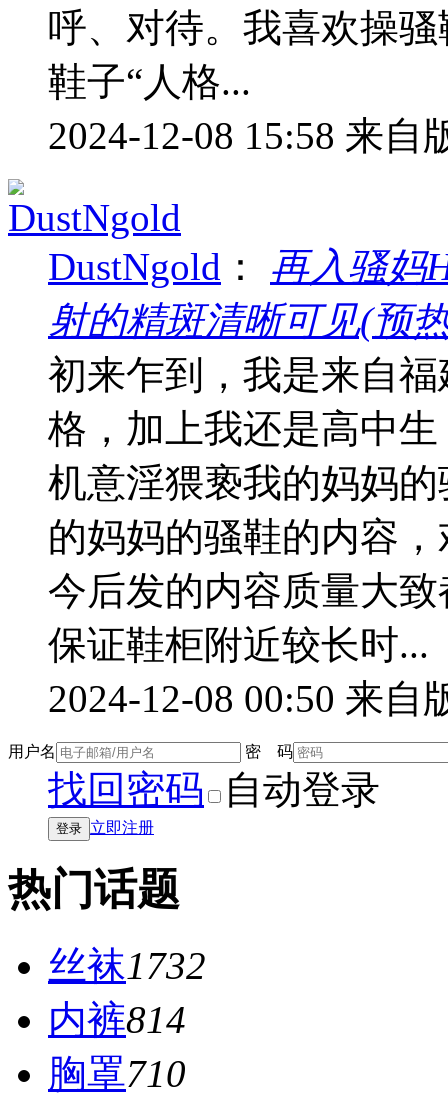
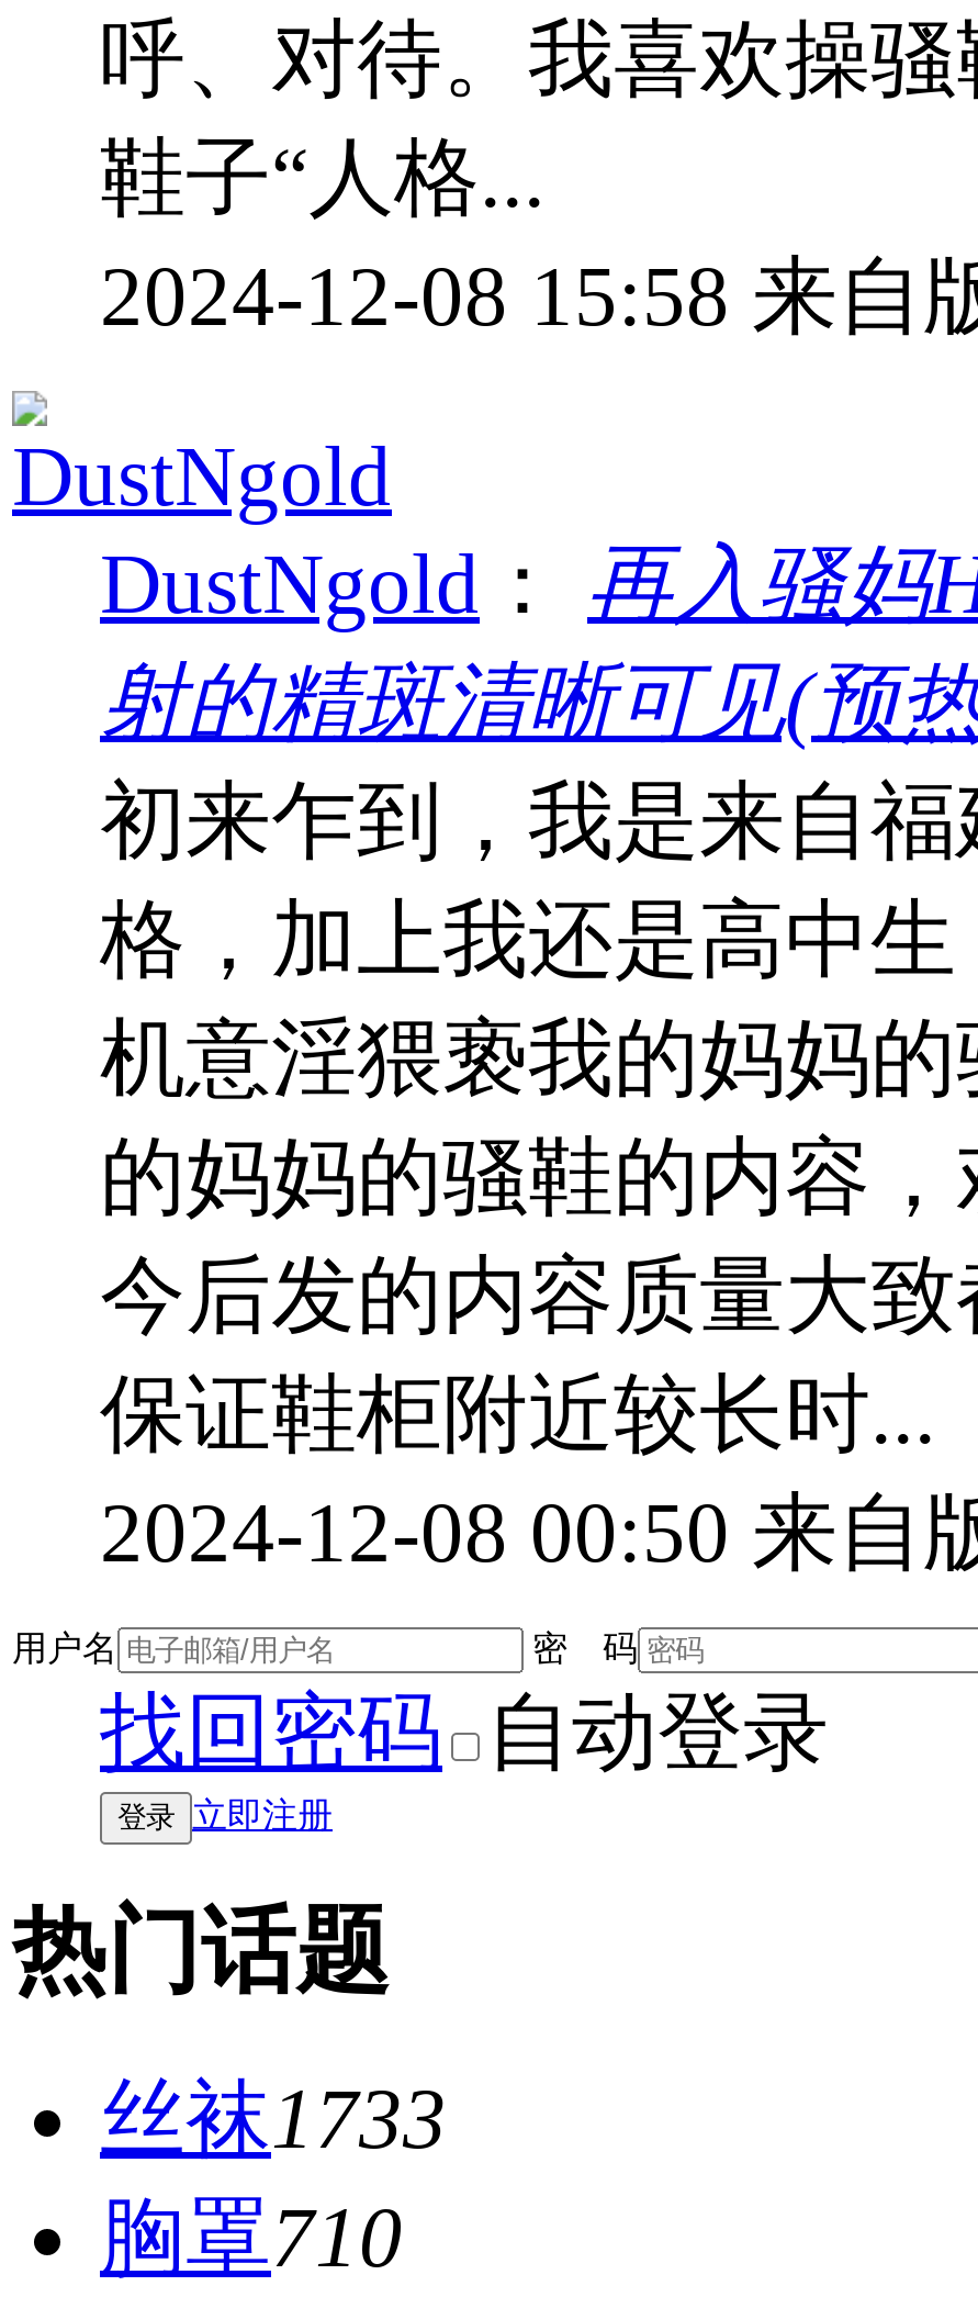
[48,944,206,1041] 丝袜1732 | 内裤814 -> [100,2071,447,2166] 丝袜1733

